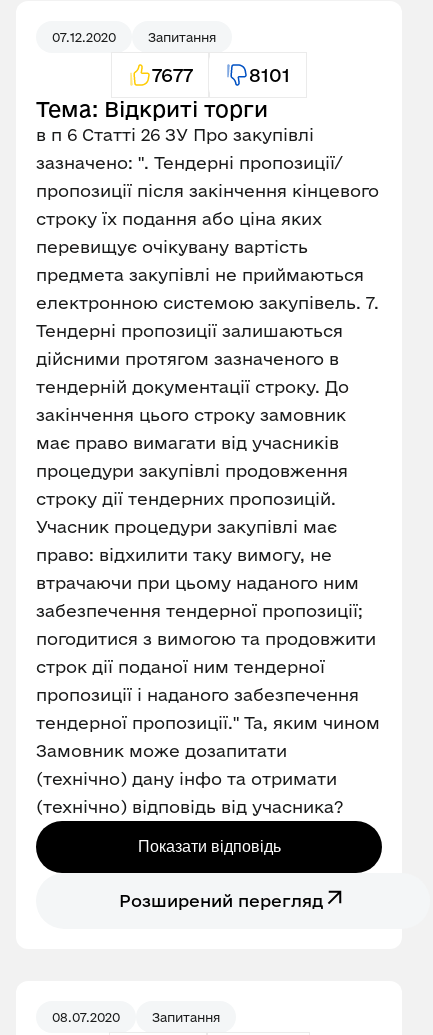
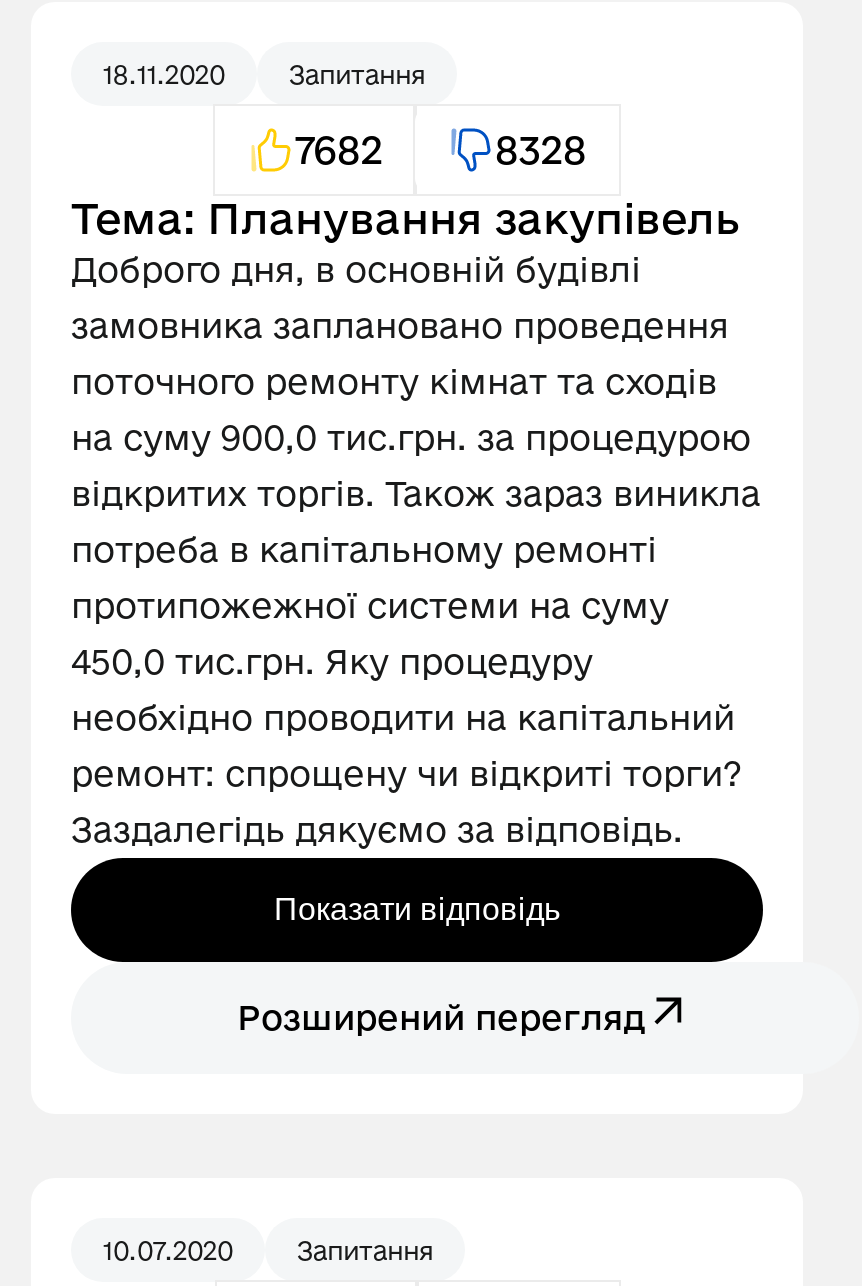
[52,30,116,44] 07.12.2020 -> [103,60,225,88] 18.11.2020
[36,64,380,816] 7677 | 8101 | Тема: Відкриті торги | в п 6 Статті 26 ЗУ Про закупівлі | зазначено: ". Тендерні пропозиції/ | пропозиції після закінчення кінцевого | строку їх подання або ціна яких | перевищує очікувану вартість | предмета закупівлі не приймаються | електронною системою закупівель. 7. | Тендерні пропозиції залишаються | дійсними протягом зазначеного в | тендерній документації строку. До | закінчення цього строку замовник | має право вимагати від учасників | процедури закупівлі продовження | строку дії тендерних пропозицій. | Учасник процедури закупівлі має | право: відхилити таку вимогу, не | втрачаючи при цьому наданого ним | забезпечення тендерної пропозиції; | погодитися з вимогою та продовжити | строк дії поданої ним тендерної | пропозиції і наданого забезпечення | тендерної пропозиції." Та, яким чином | Замовник може дозапитати | (технічно) дану інфо та отримати | (технічно) відповідь від учасника? -> [71,128,761,848] 7682 | 8328 | Тема: Планування закупівель | Доброго дня, в основній будівлі | замовника заплановано проведення | поточного ремонту кімнат та сходів | на суму 900,0 тис.грн. за процедурою | відкритих торгів. Також зараз виникла | потреба в капітальному ремонті | протипожежної системи на суму | 450,0 тис.грн. Яку процедуру | необхідно проводити на капітальний | ремонт: спрощену чи відкриті торги? | Заздалегідь дякуємо за відповідь.
[52,1010,120,1024] 08.07.2020 -> [103,1236,233,1264] 10.07.2020

